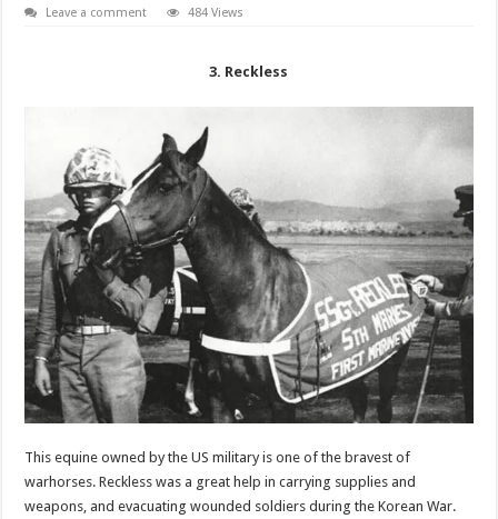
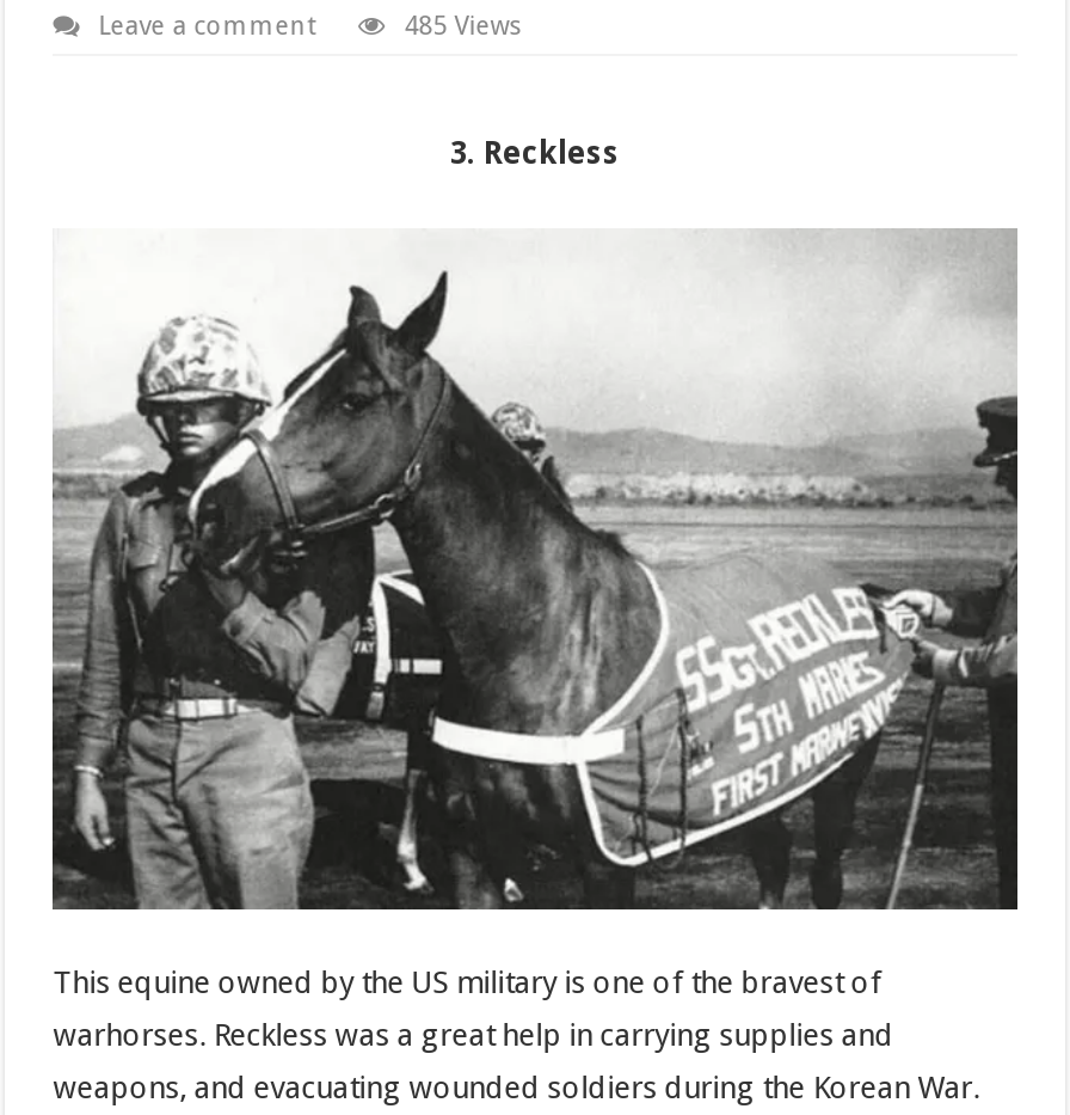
[188,6,244,20] 484 Views -> [404,11,524,42] 485 Views

